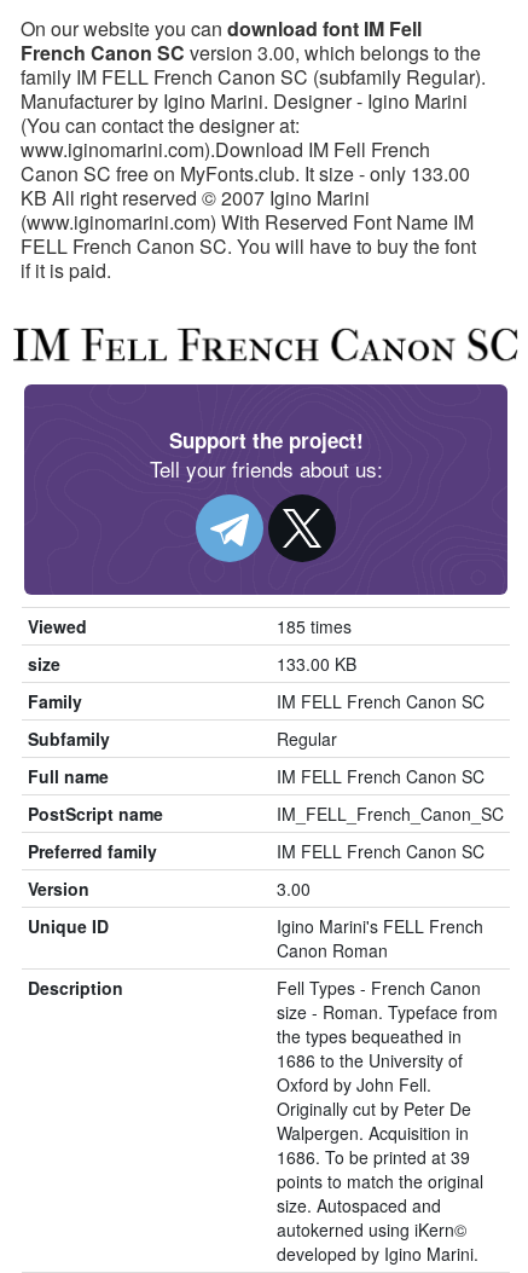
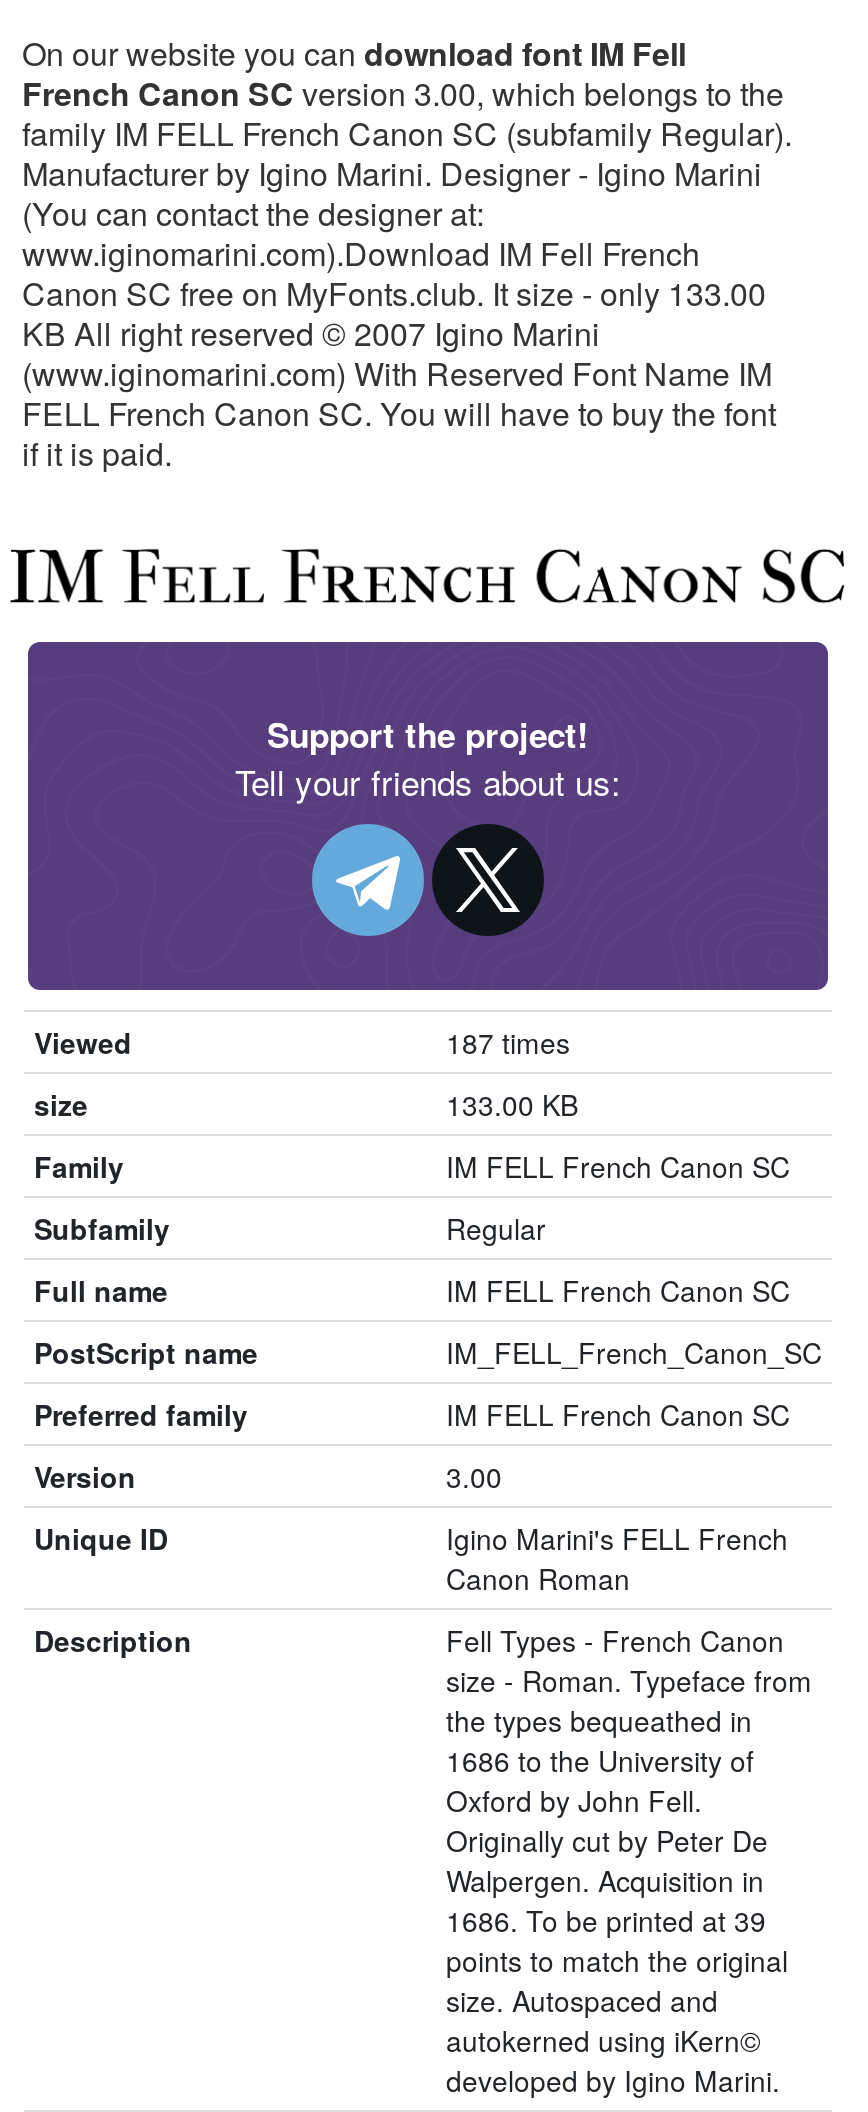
[277,614,352,638] 185 times -> [446,1022,570,1062] 187 times

